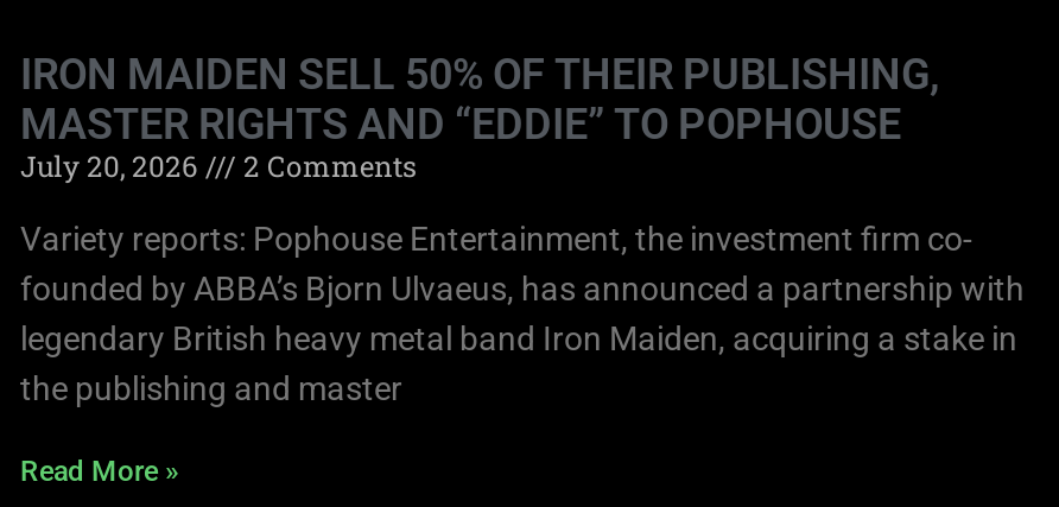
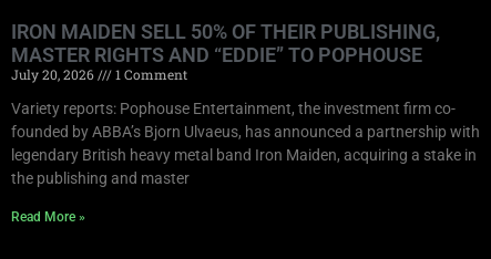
[20,147,417,185] July 20, 2026 2 Comments -> [11,65,187,83] July 20, 2026 1 Comment

